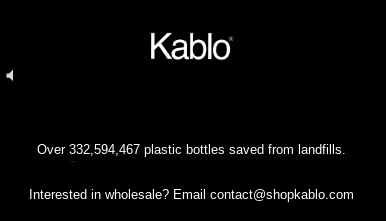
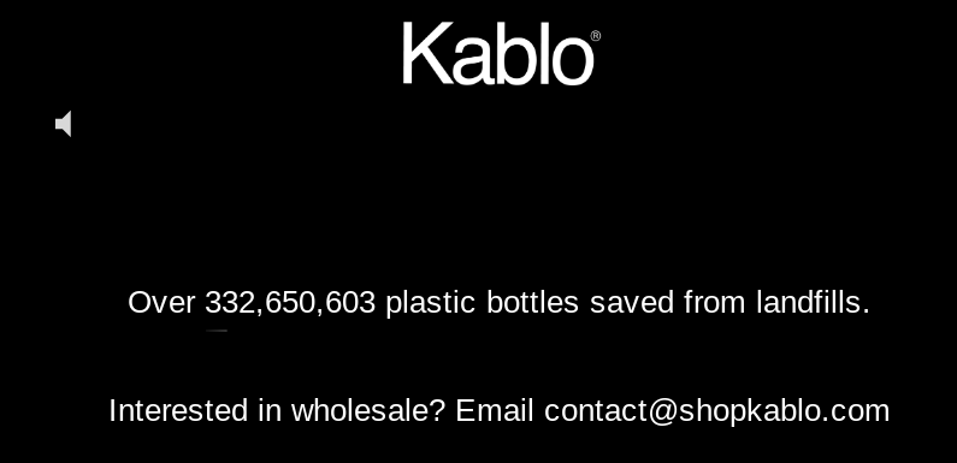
[36,142,345,157] Over 332,594,467 plastic bottles saved from landfills. -> [128,284,872,320] Over 332,650,603 plastic bottles saved from landfills.

